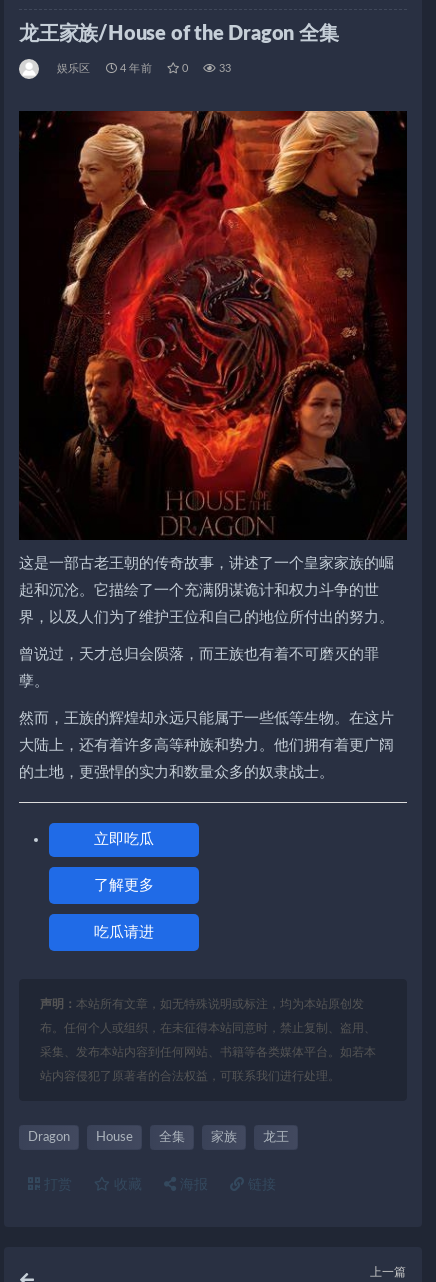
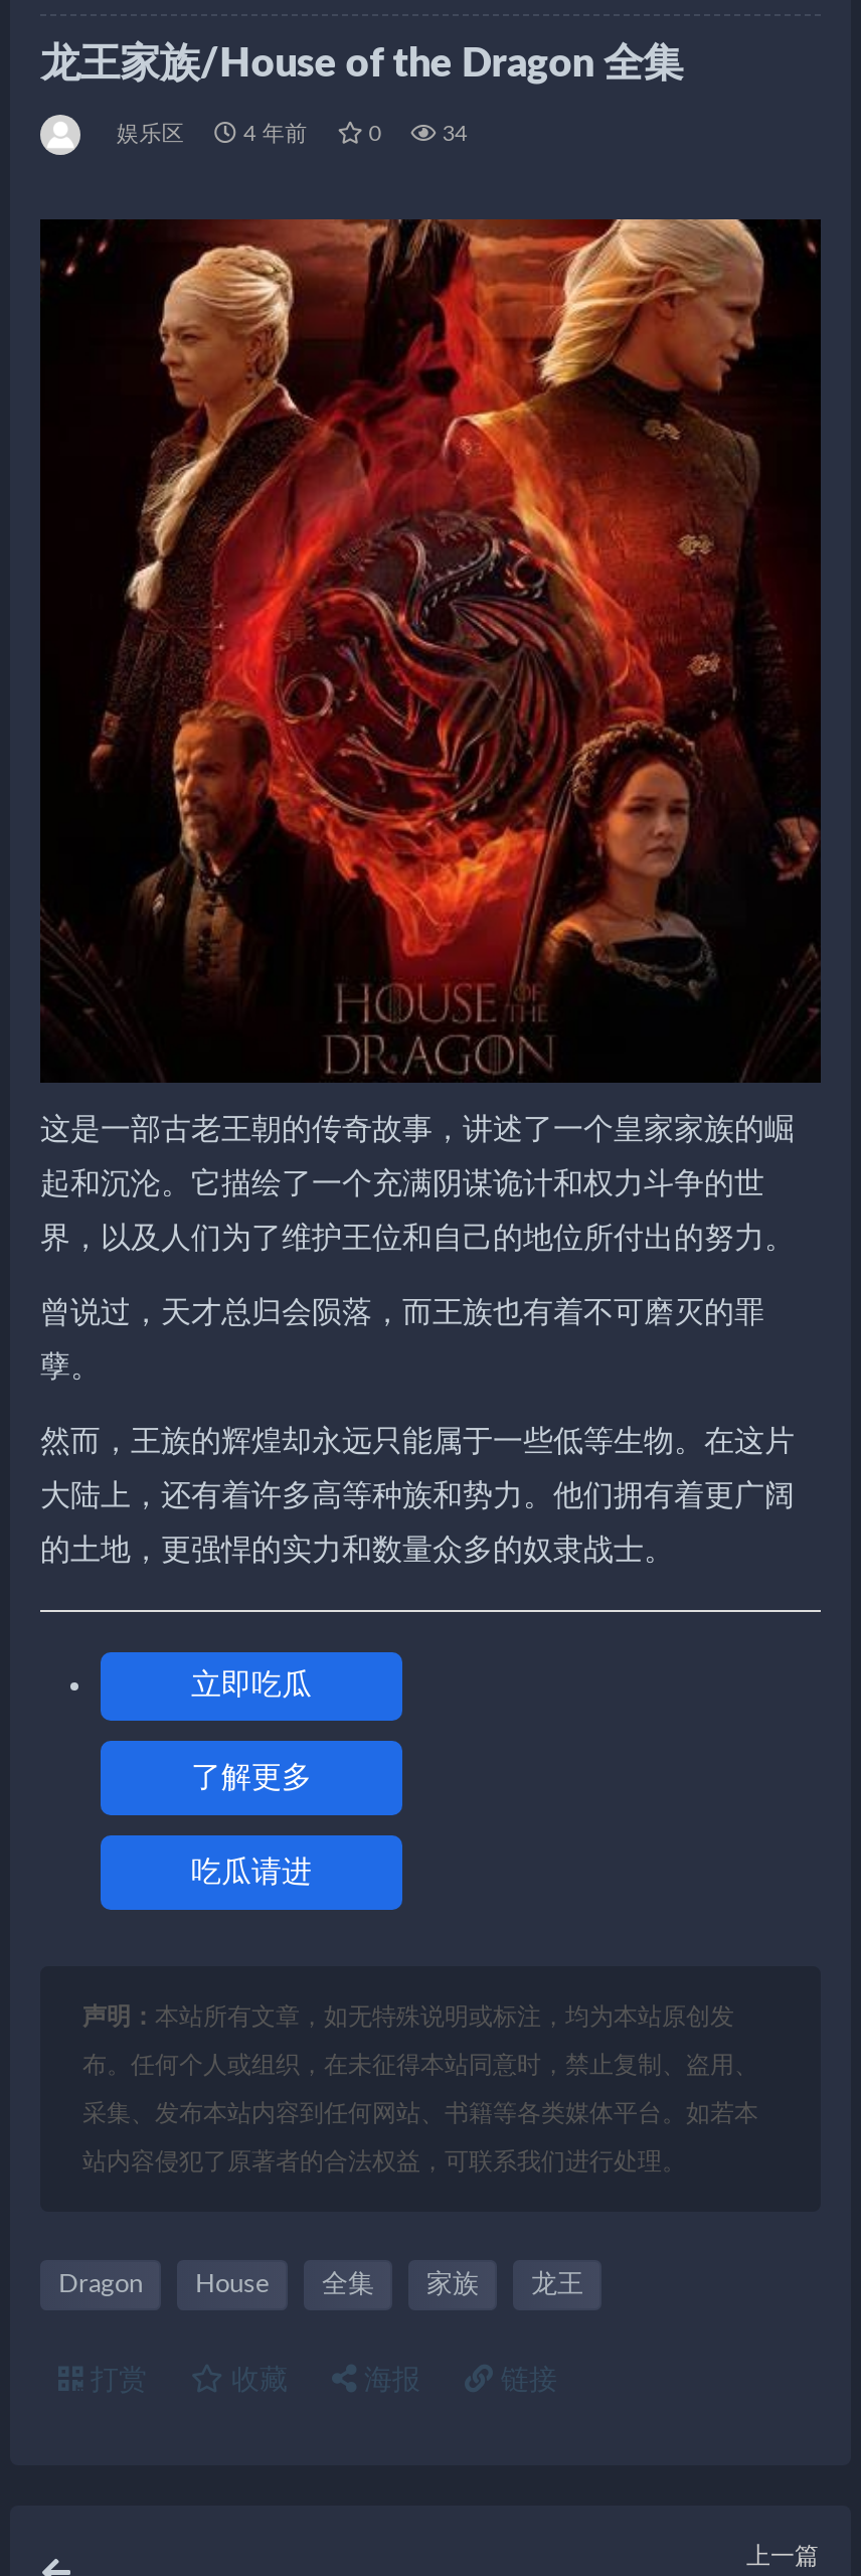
[216,63,231,74] 33 -> [436,123,467,145] 34

